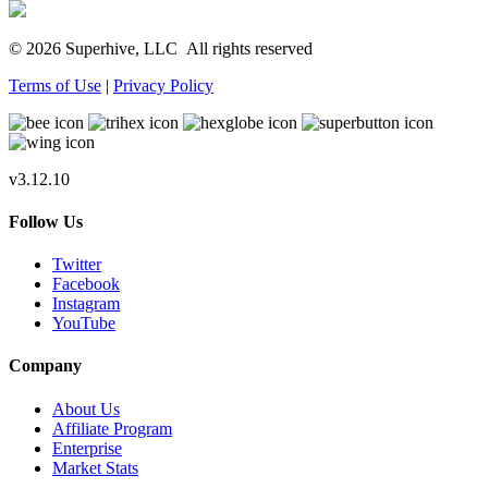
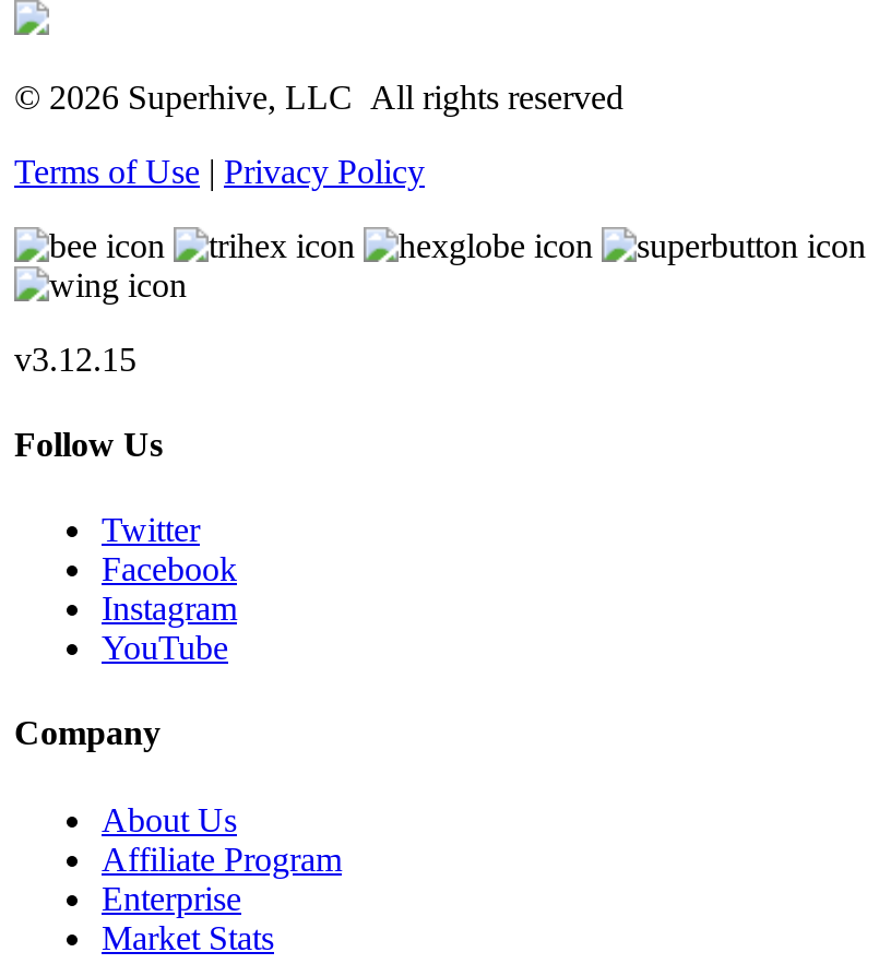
[9,169,70,188] v3.12.10 -> [14,340,136,377] v3.12.15

